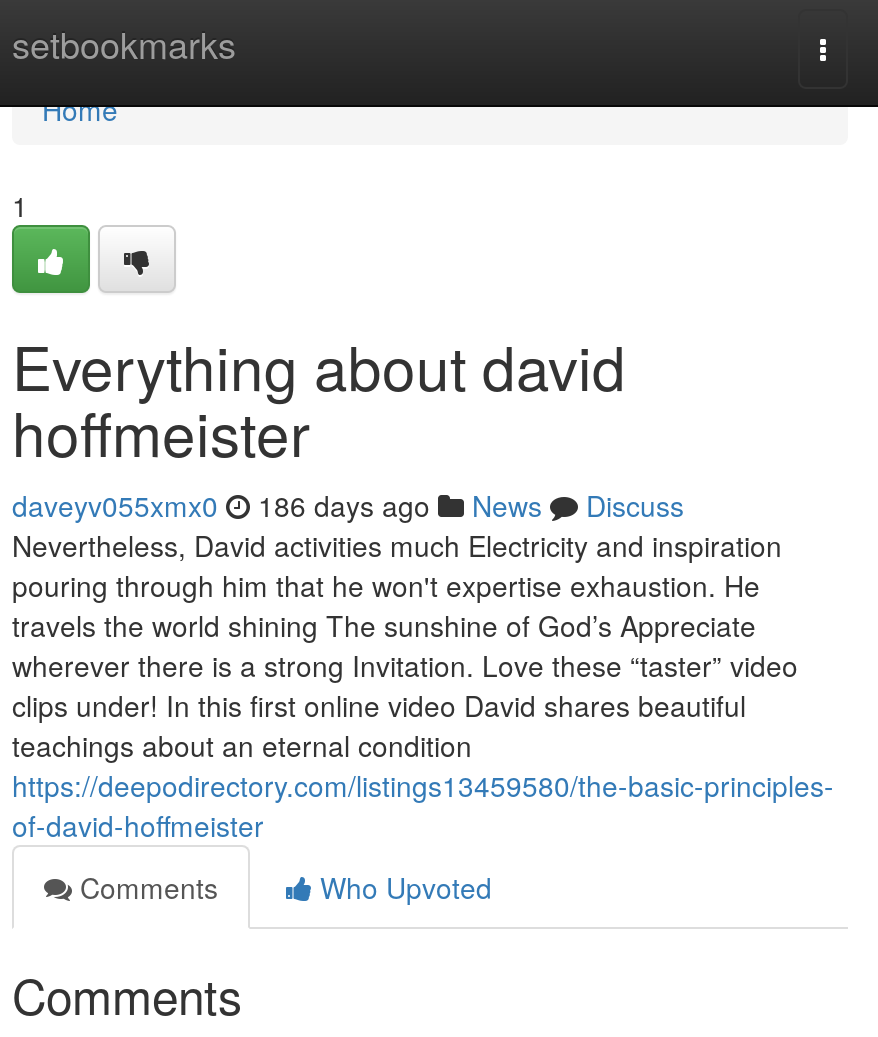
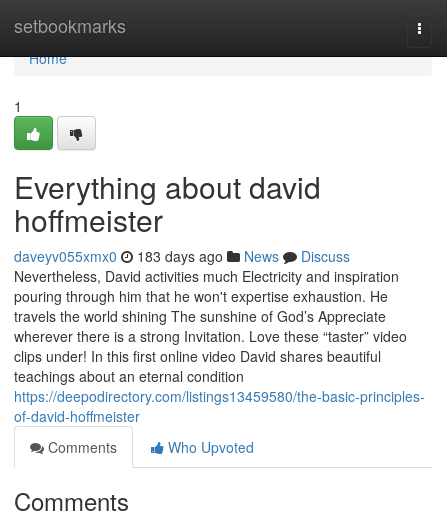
[12,485,684,525] daveyv055xmx0 186 days ago News Discuss -> [14,246,350,266] daveyv055xmx0 183 days ago News Discuss

